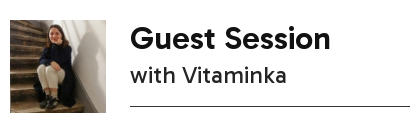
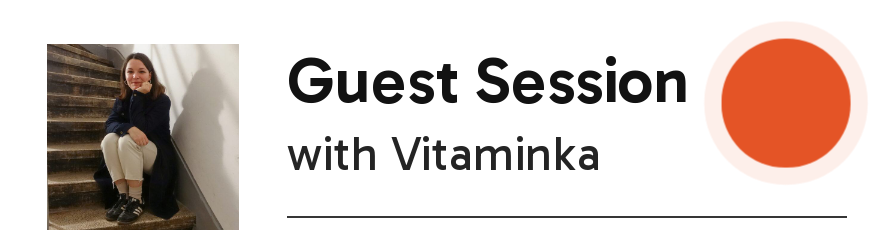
none -> [717,36,855,172] [image]

